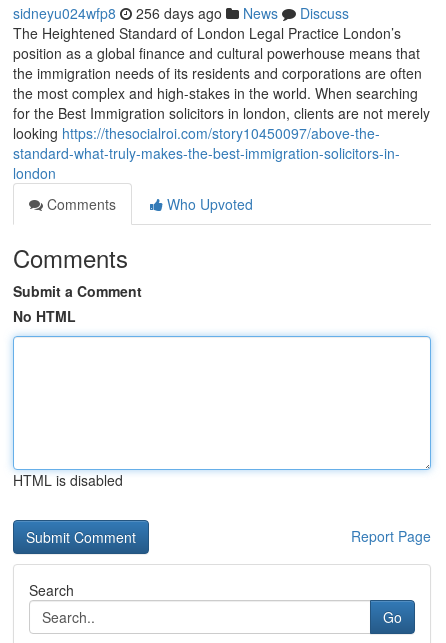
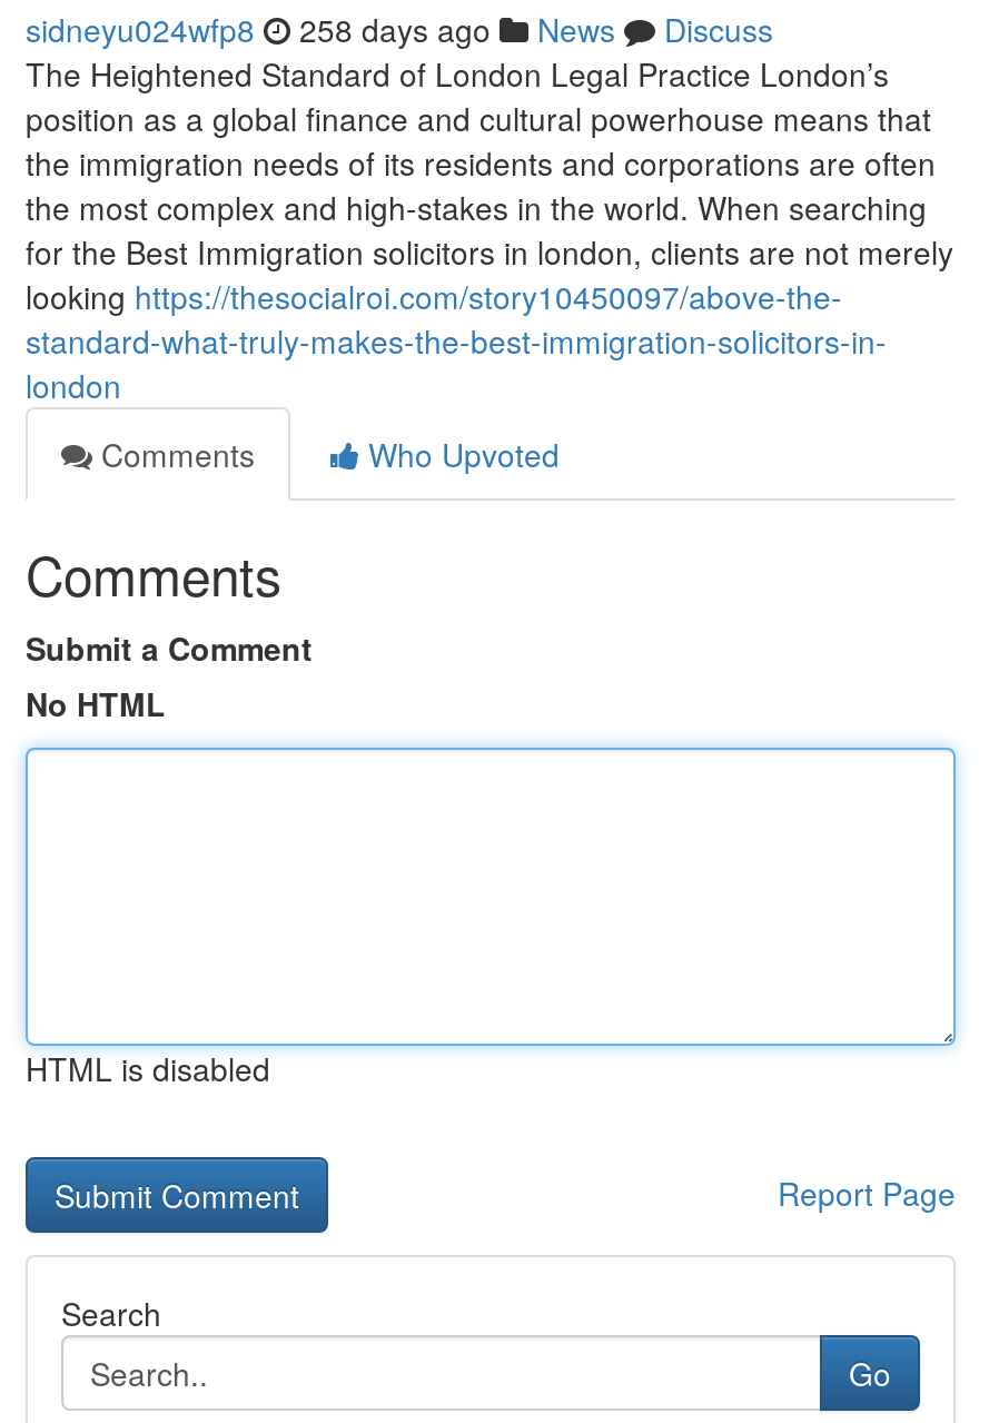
[13,3,349,23] sidneyu024wfp8 256 days ago News Discuss -> [26,7,773,51] sidneyu024wfp8 258 days ago News Discuss

